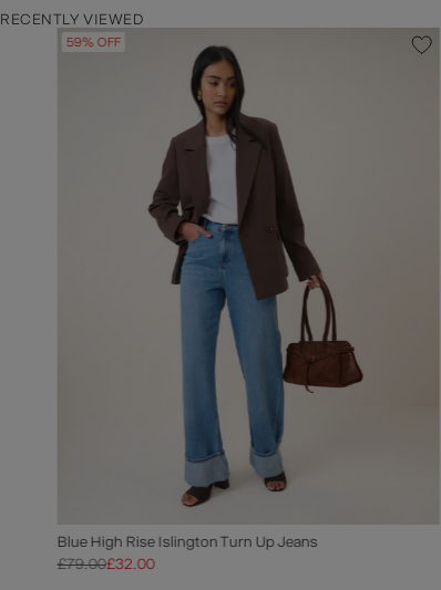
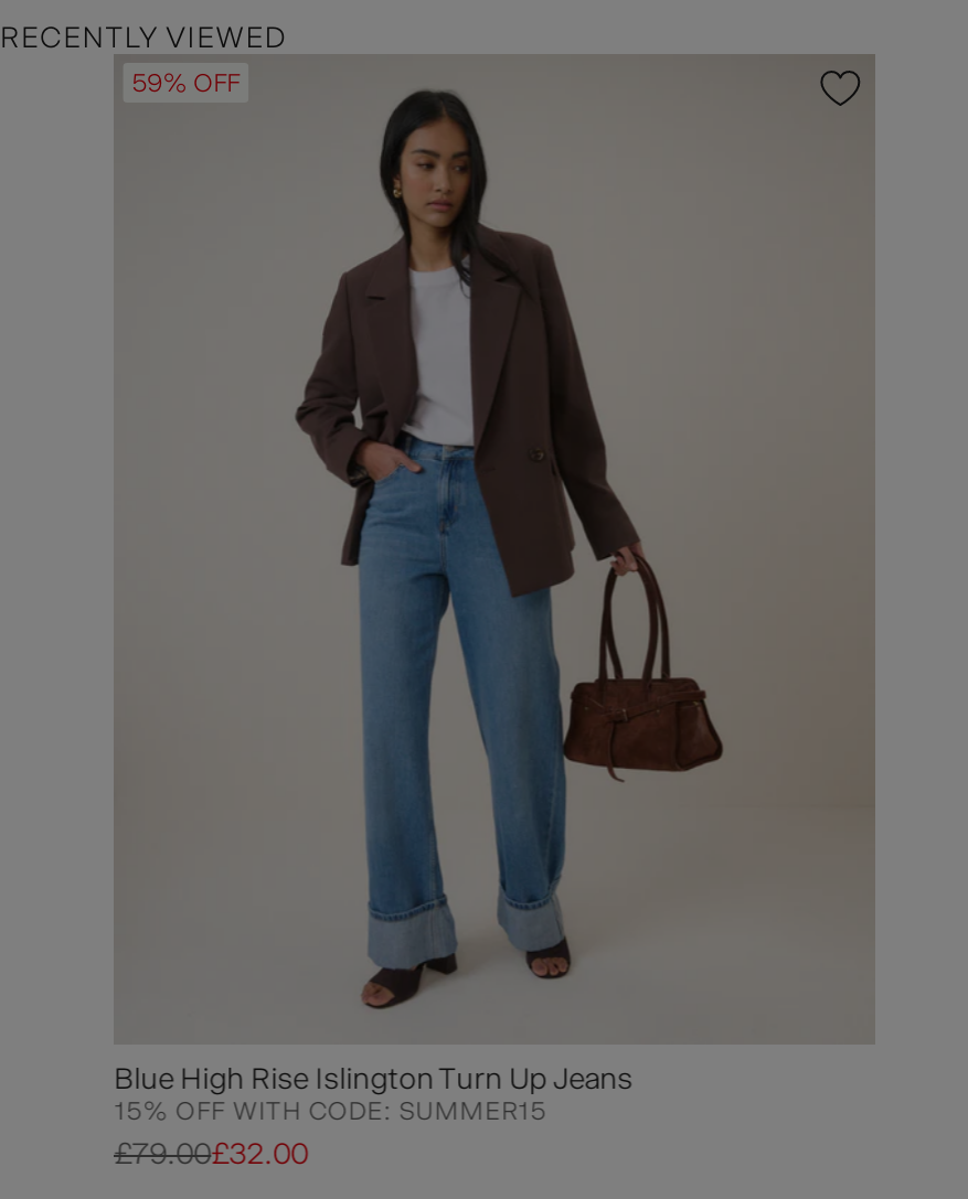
none -> [114,1095,547,1126] 15% OFF WITH CODE: SUMMER15

